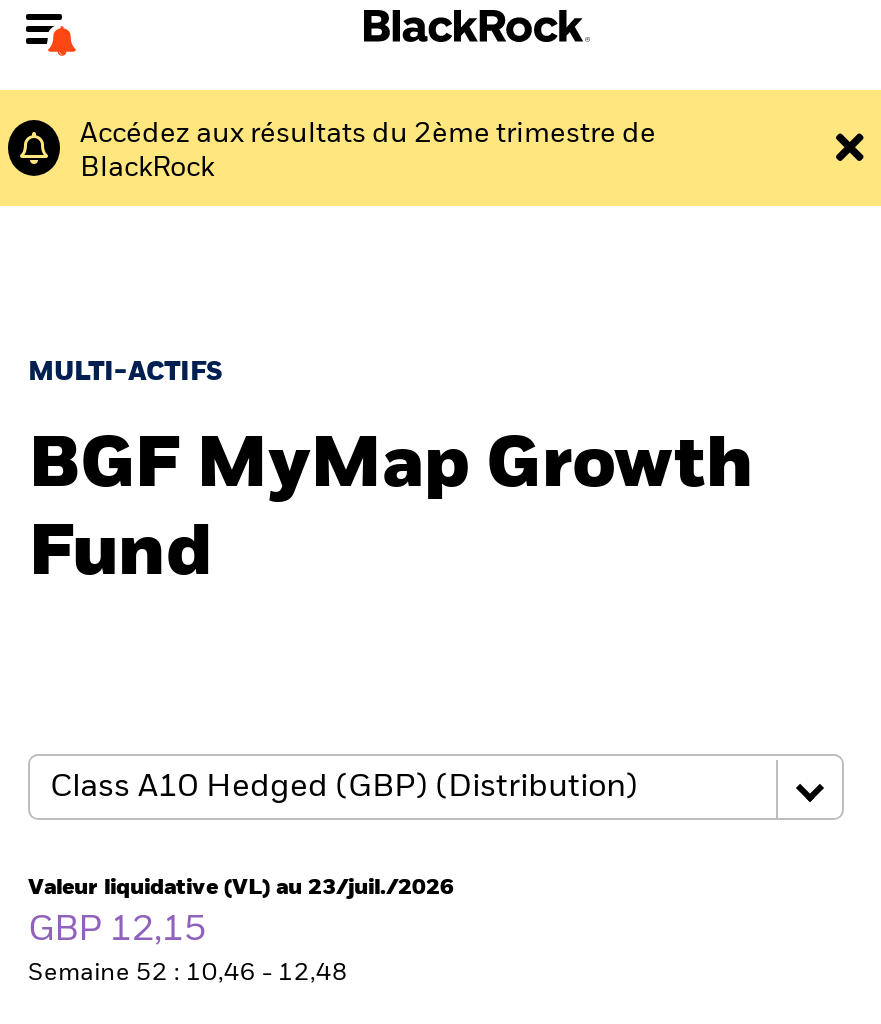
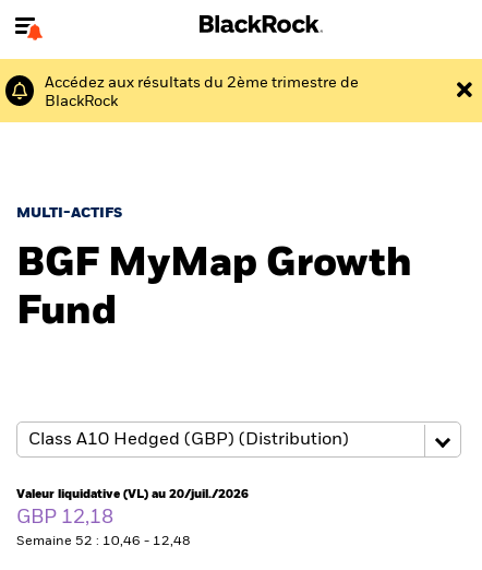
[28,876,454,898] Valeur liquidative (VL) au 23/juil./2026 -> [16,488,249,500] Valeur liquidative (VL) au 20/juil./2026
[28,912,214,948] GBP 12,15 -> [16,508,118,527] GBP 12,18

